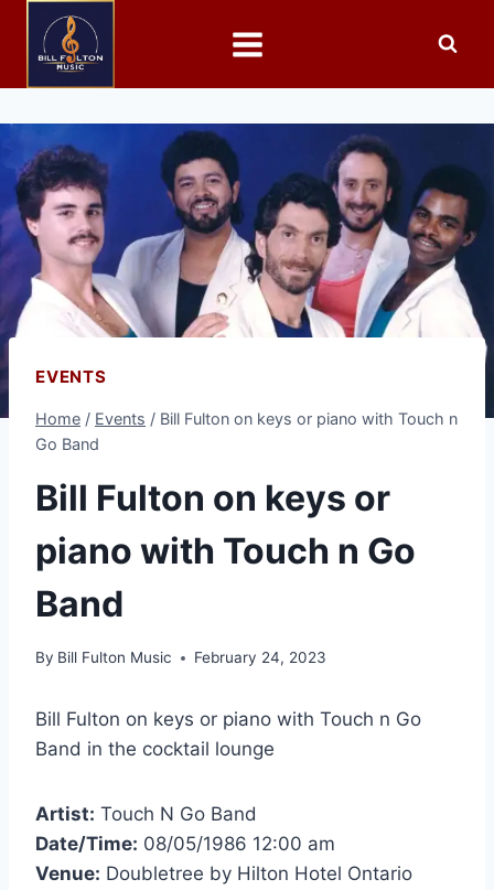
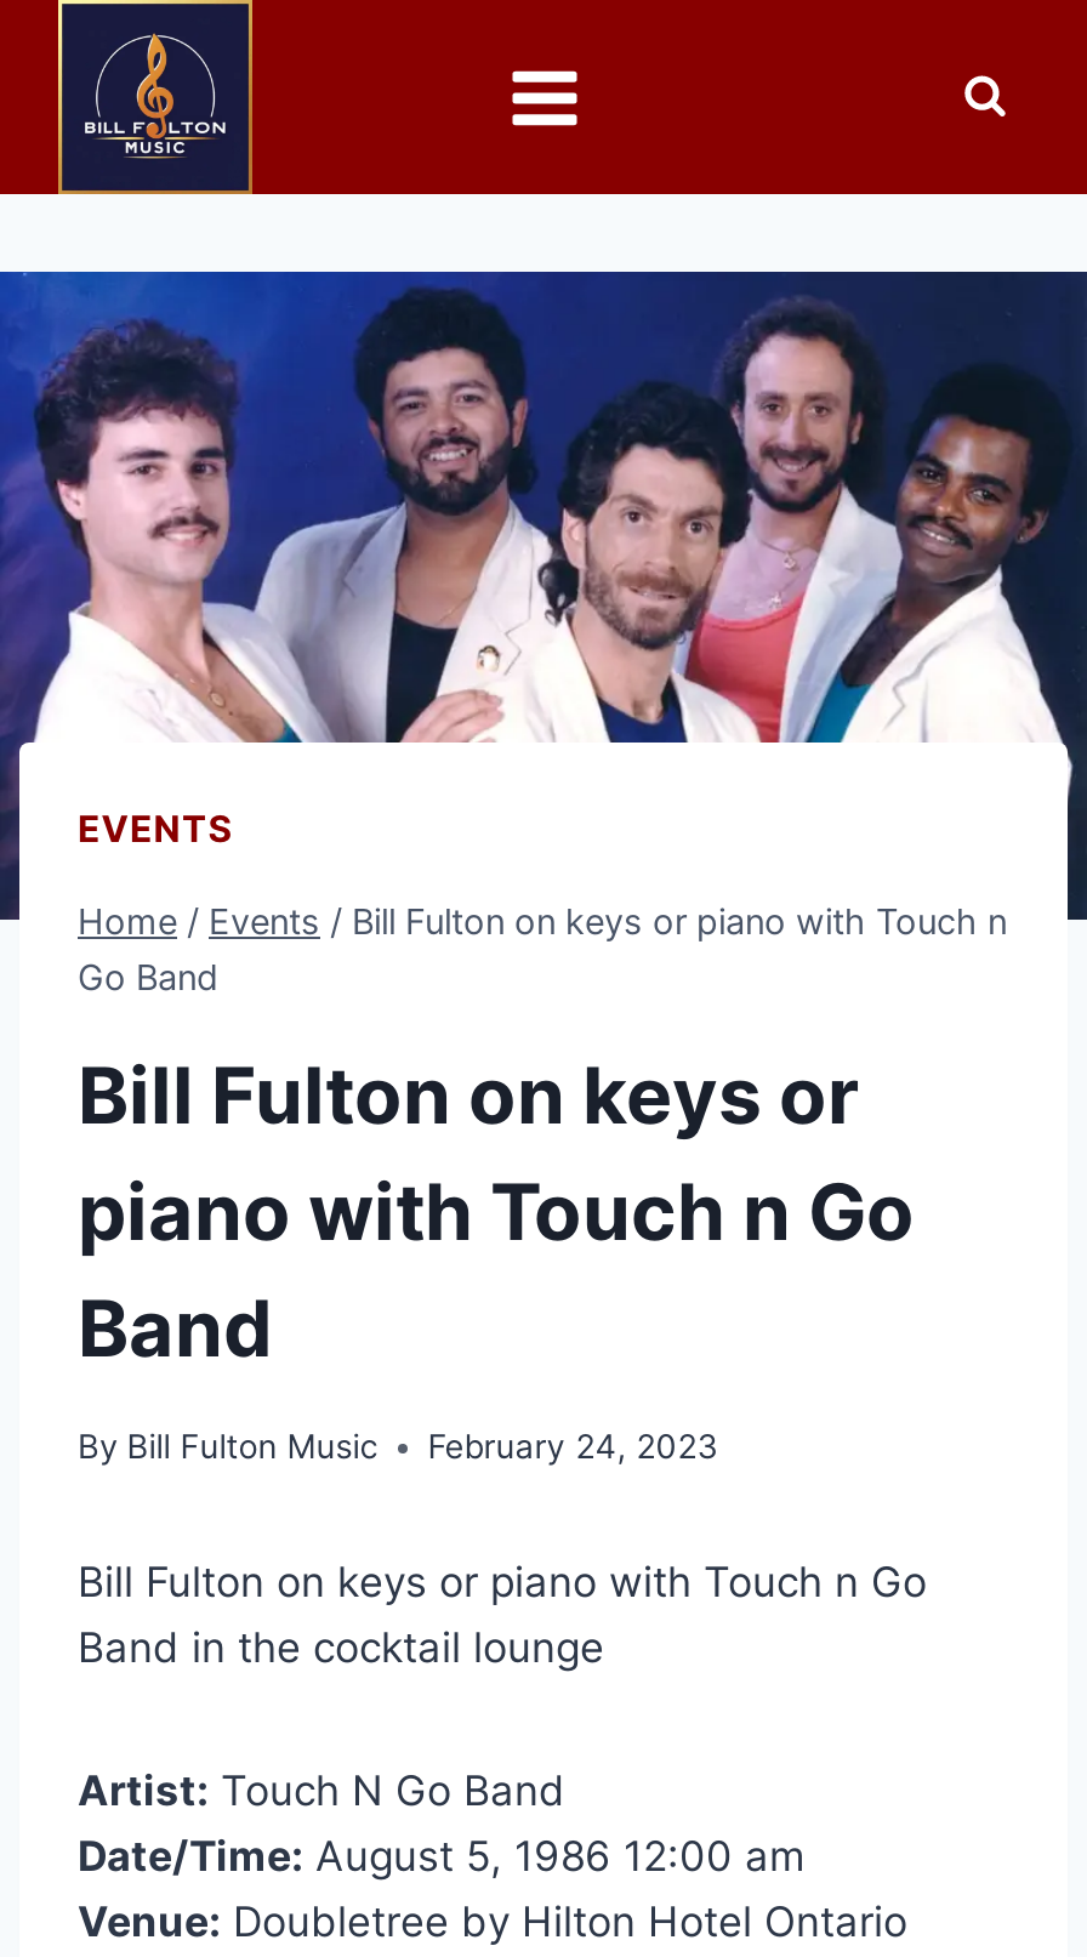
[35,833,335,855] Date/Time: 08/05/1986 12:00 am -> [78,1832,806,1881] Date/Time: August 5, 1986 12:00 am

